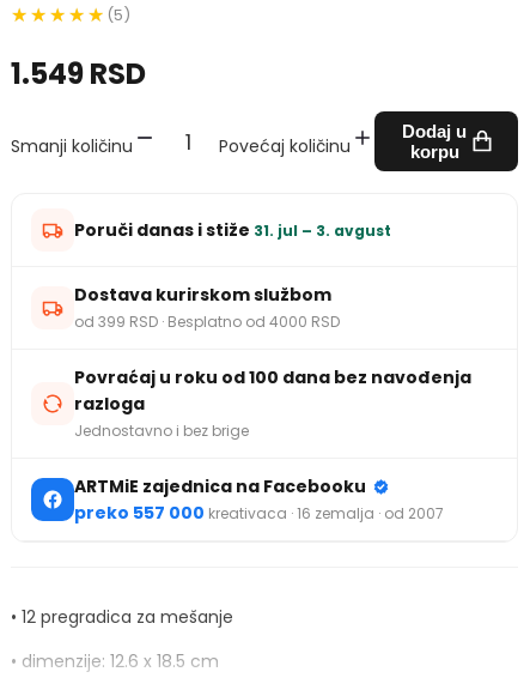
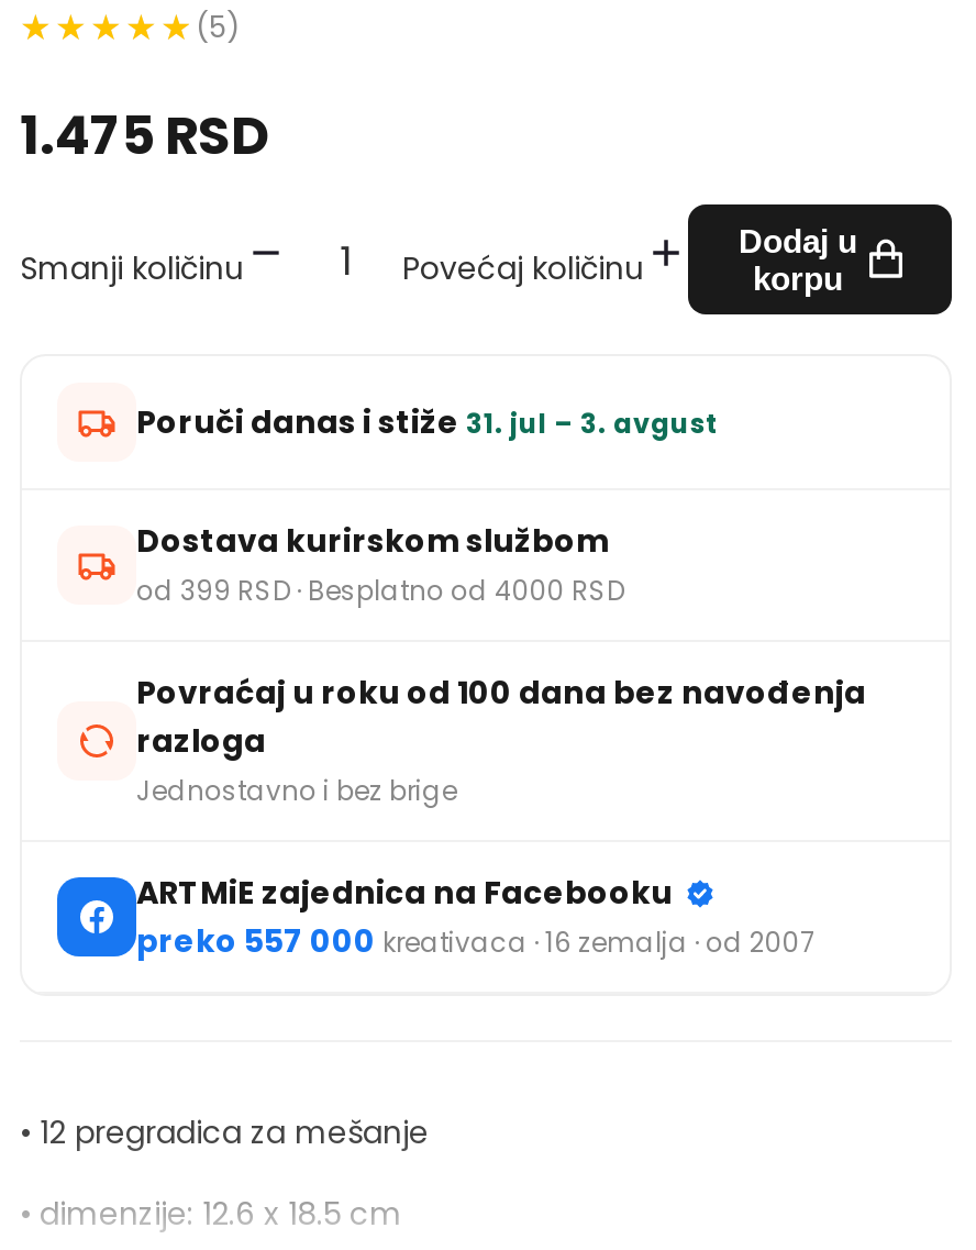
[11,54,146,94] 1.549 RSD -> [20,99,268,172] 1.475 RSD

